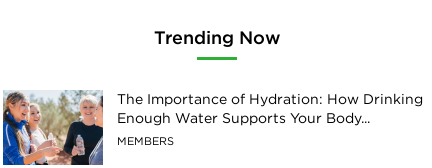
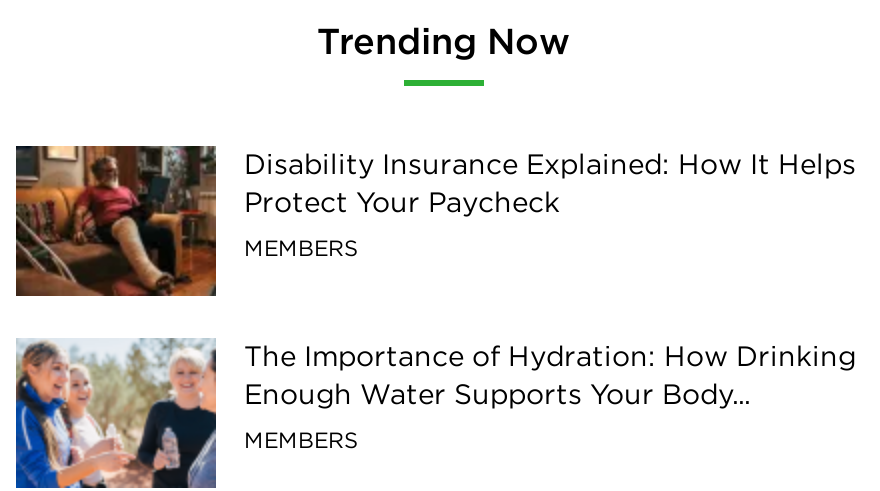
none -> [14,144,856,298] [image] | Disability Insurance Explained: How It Helps | Protect Your Paycheck | MEMBERS

